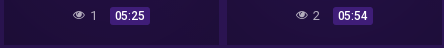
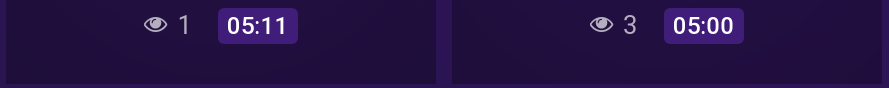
[87,8,145,23] 1 05:25 -> [172,10,288,40] 1 05:11
[310,8,368,23] 2 | 05:54 -> [618,10,734,40] 3 | 05:00

